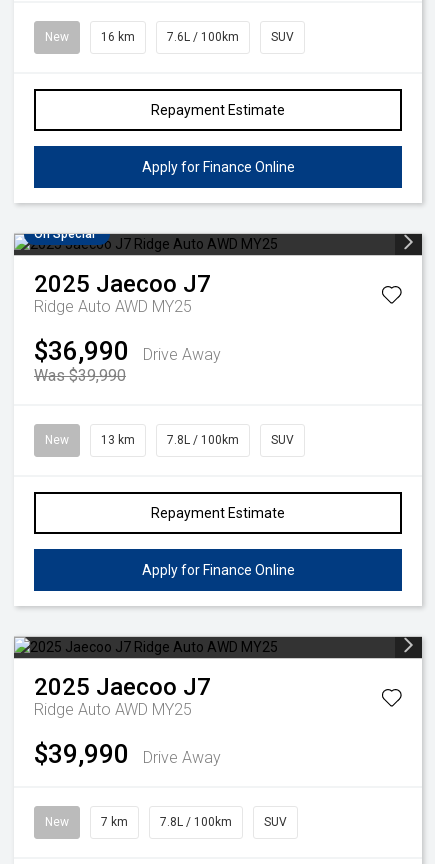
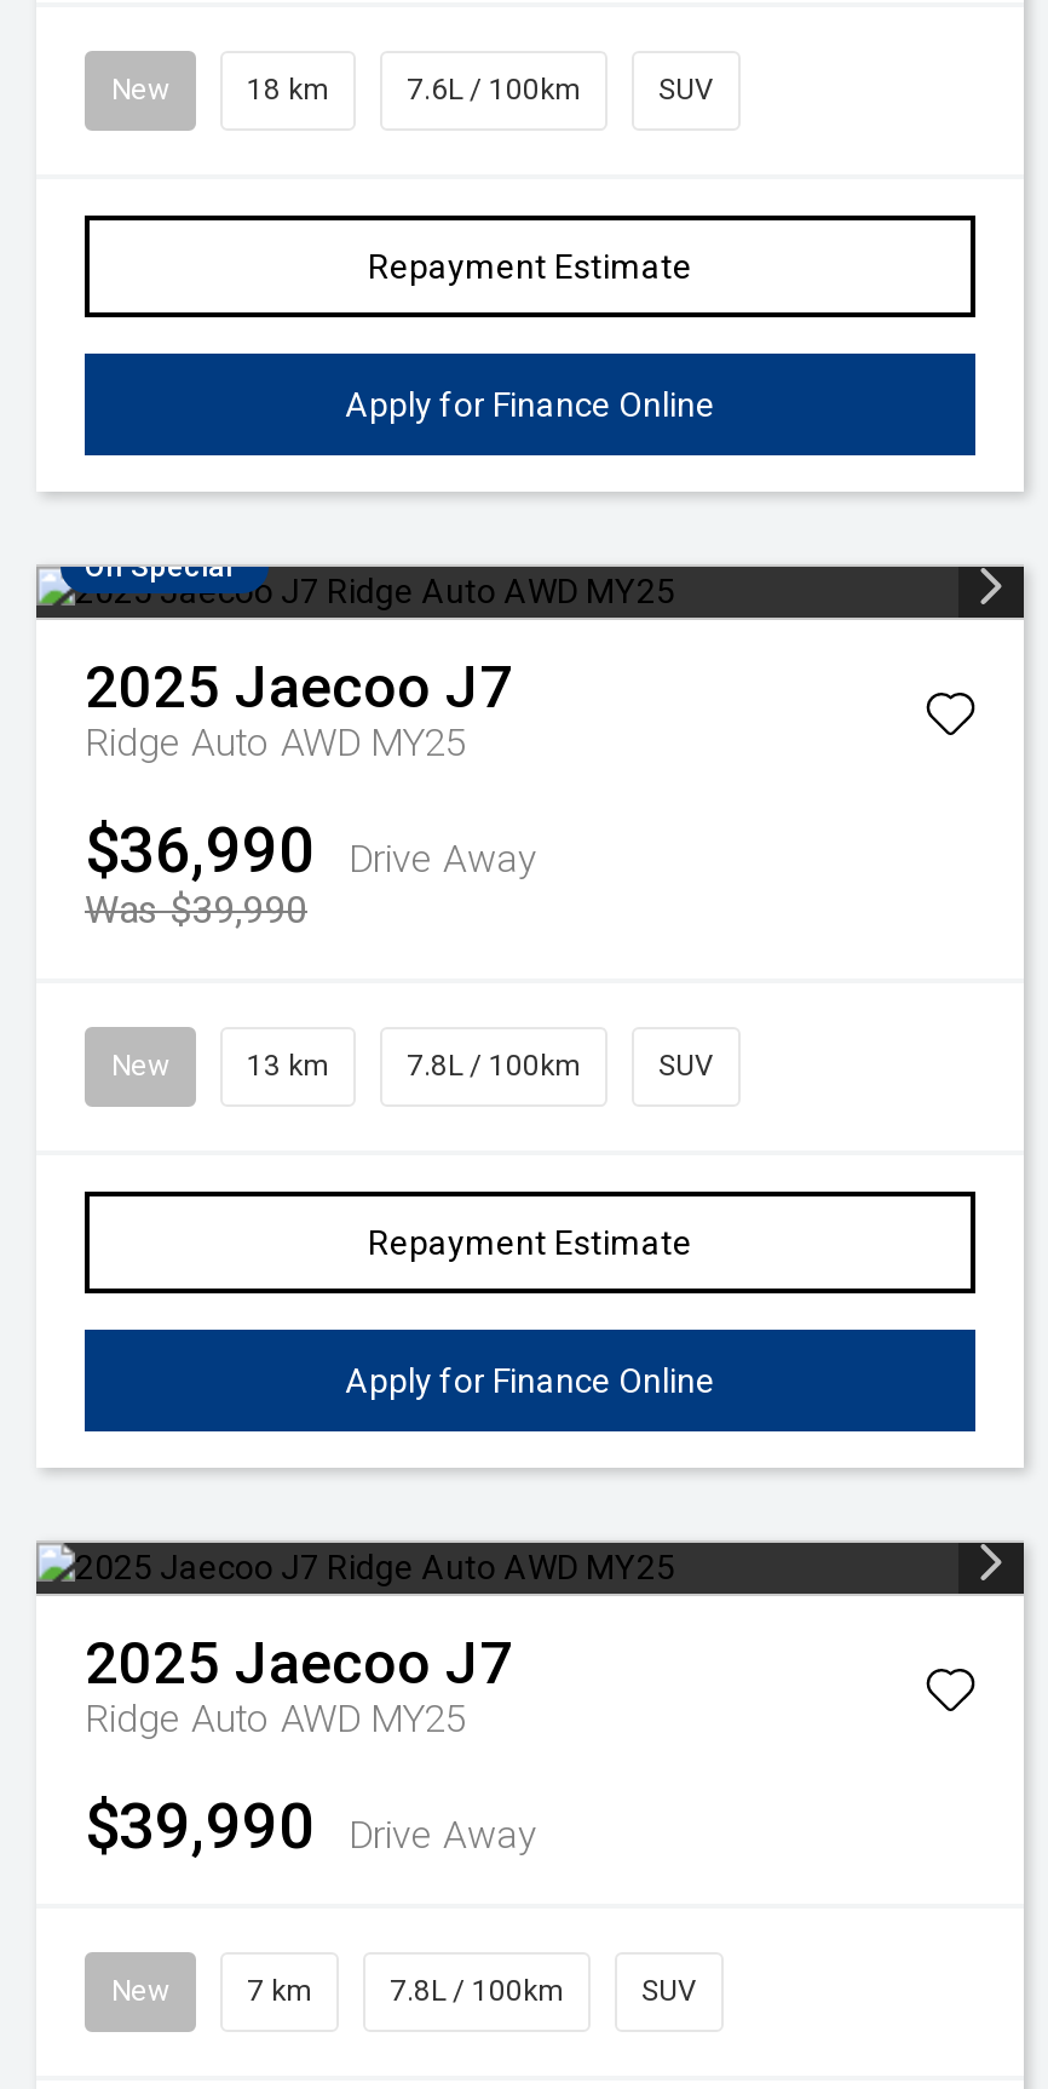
[101,30,135,44] 16 km -> [247,73,329,107] 18 km

